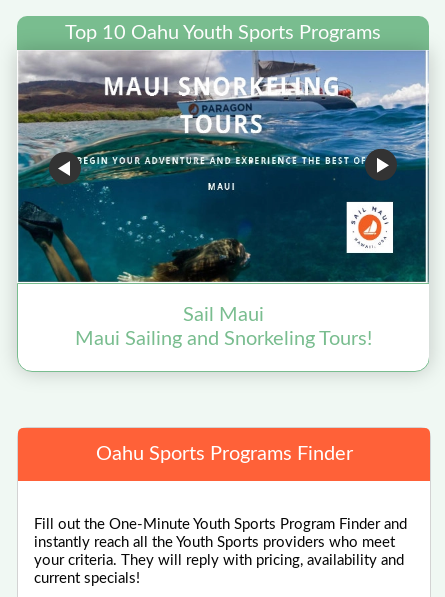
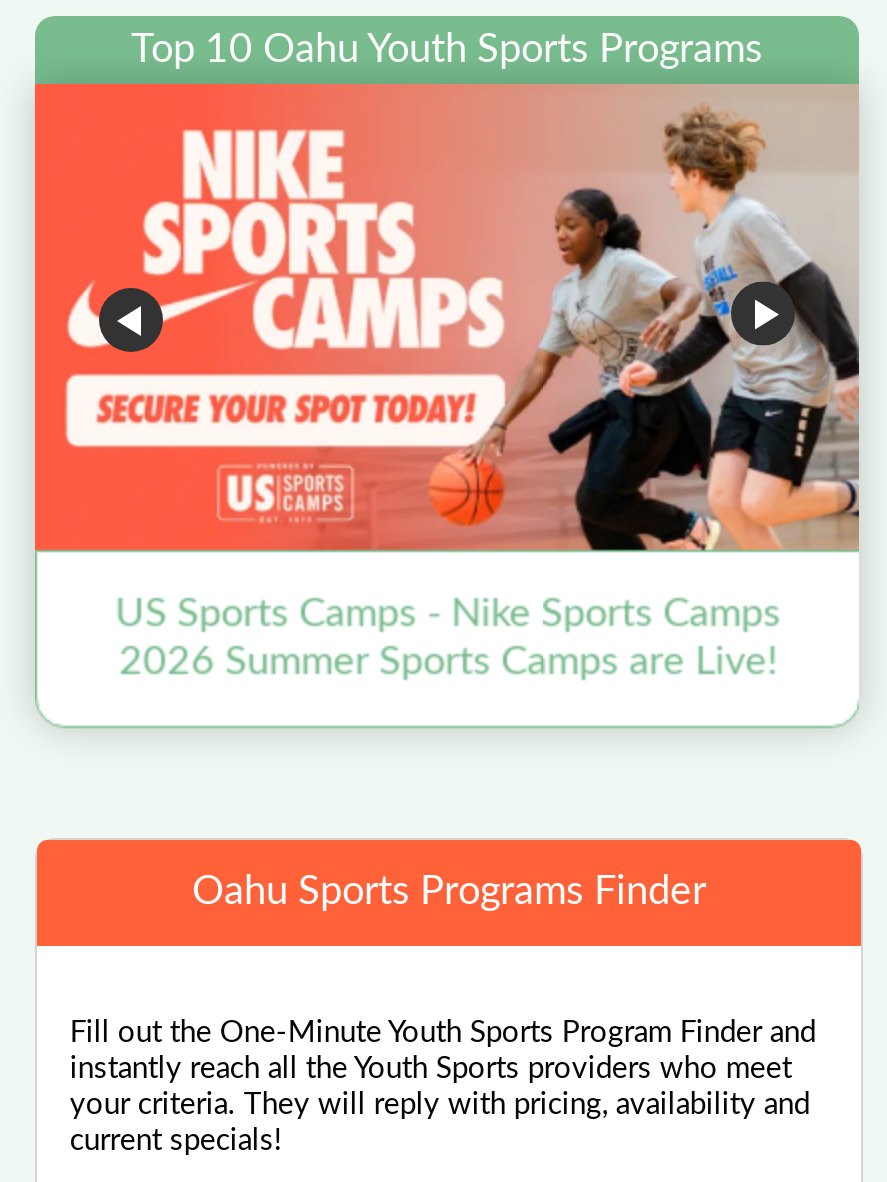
[17,49,429,349] [image] | Sail Maui | Maui Sailing and Snorkeling Tours! -> [33,82,859,682] [image] | US Sports Camps - Nike Sports Camps | 2026 Summer Sports Camps are Live!

